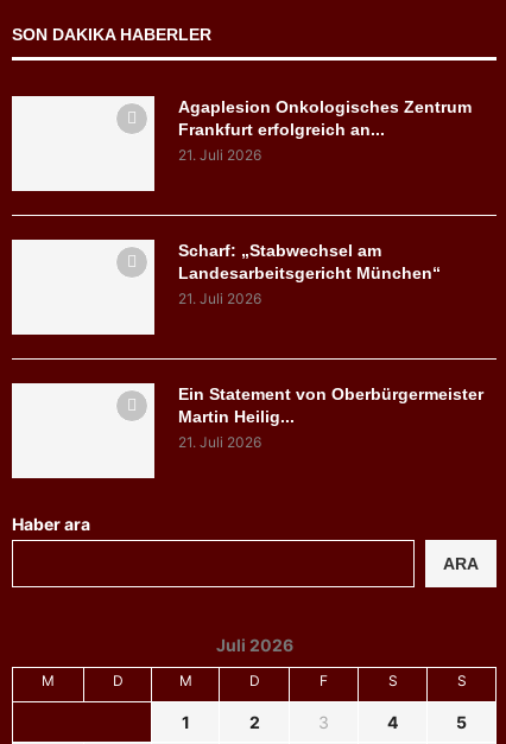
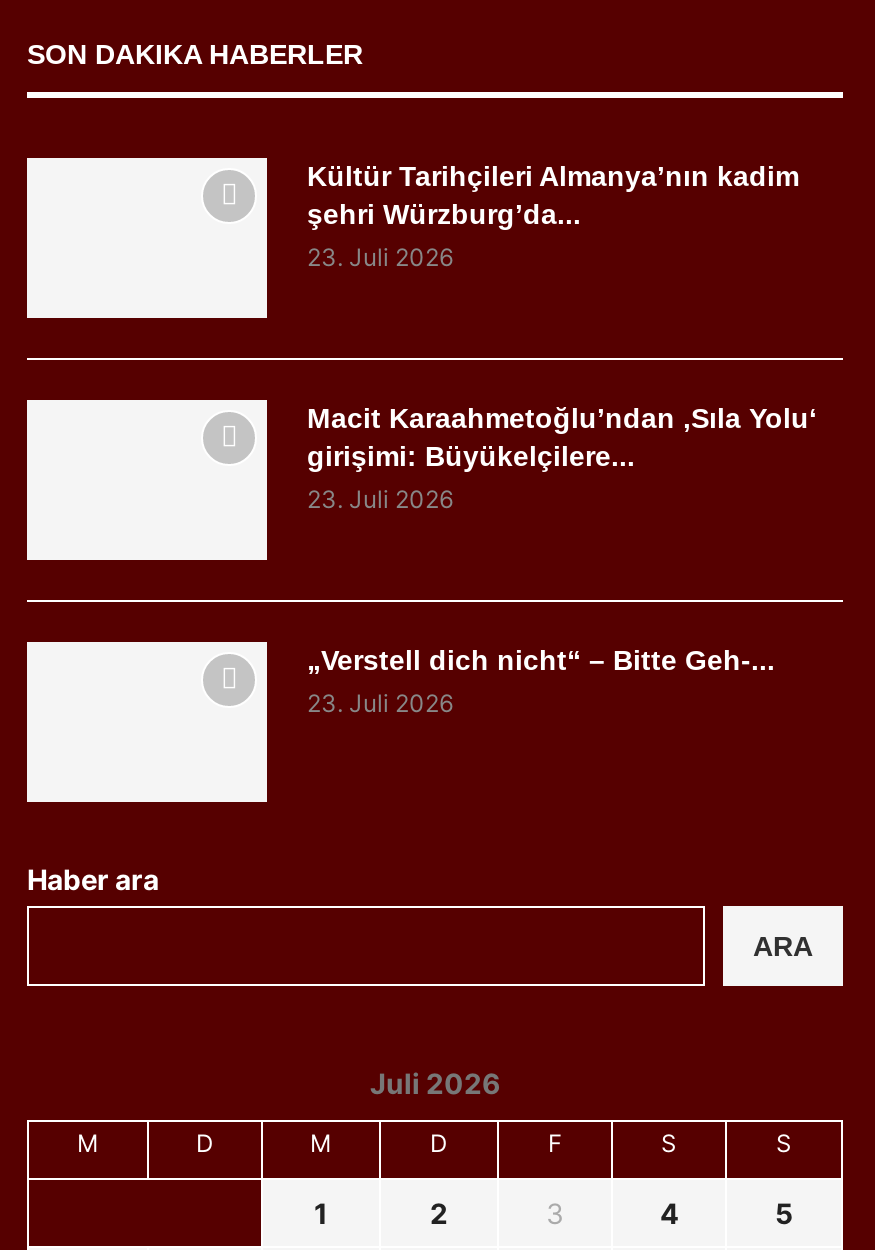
[178,97,472,163] Agaplesion Onkologisches Zentrum | Frankfurt erfolgreich an... | 21. Juli 2026 -> [307,159,799,271] Kültür Tarihçileri Almanya’nın kadim | şehri Würzburg’da... | 23. Juli 2026
[178,241,441,307] Scharf: „Stabwechsel am | Landesarbeitsgericht München“ | 21. Juli 2026 -> [307,401,817,513] Macit Karaahmetoğlu’ndan ‚Sıla Yolu‘ | girişimi: Büyükelçilere... | 23. Juli 2026
[178,384,483,451] Ein Statement von Oberbürgermeister | Martin Heilig... | 21. Juli 2026 -> [307,643,775,717] „Verstell dich nicht“ – Bitte Geh-... | 23. Juli 2026

